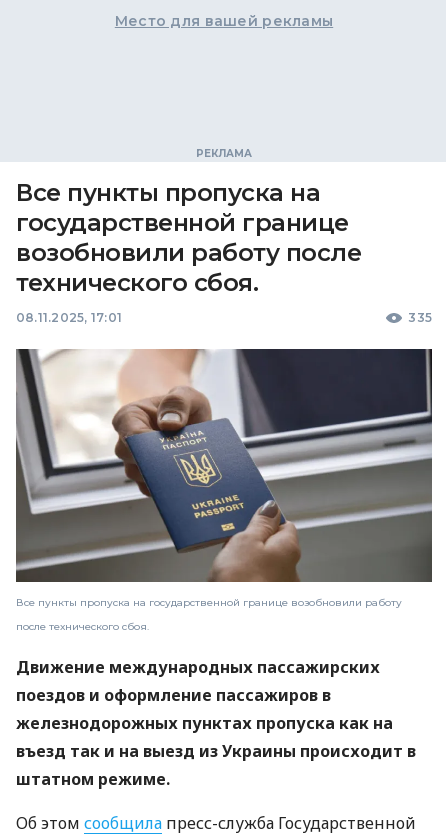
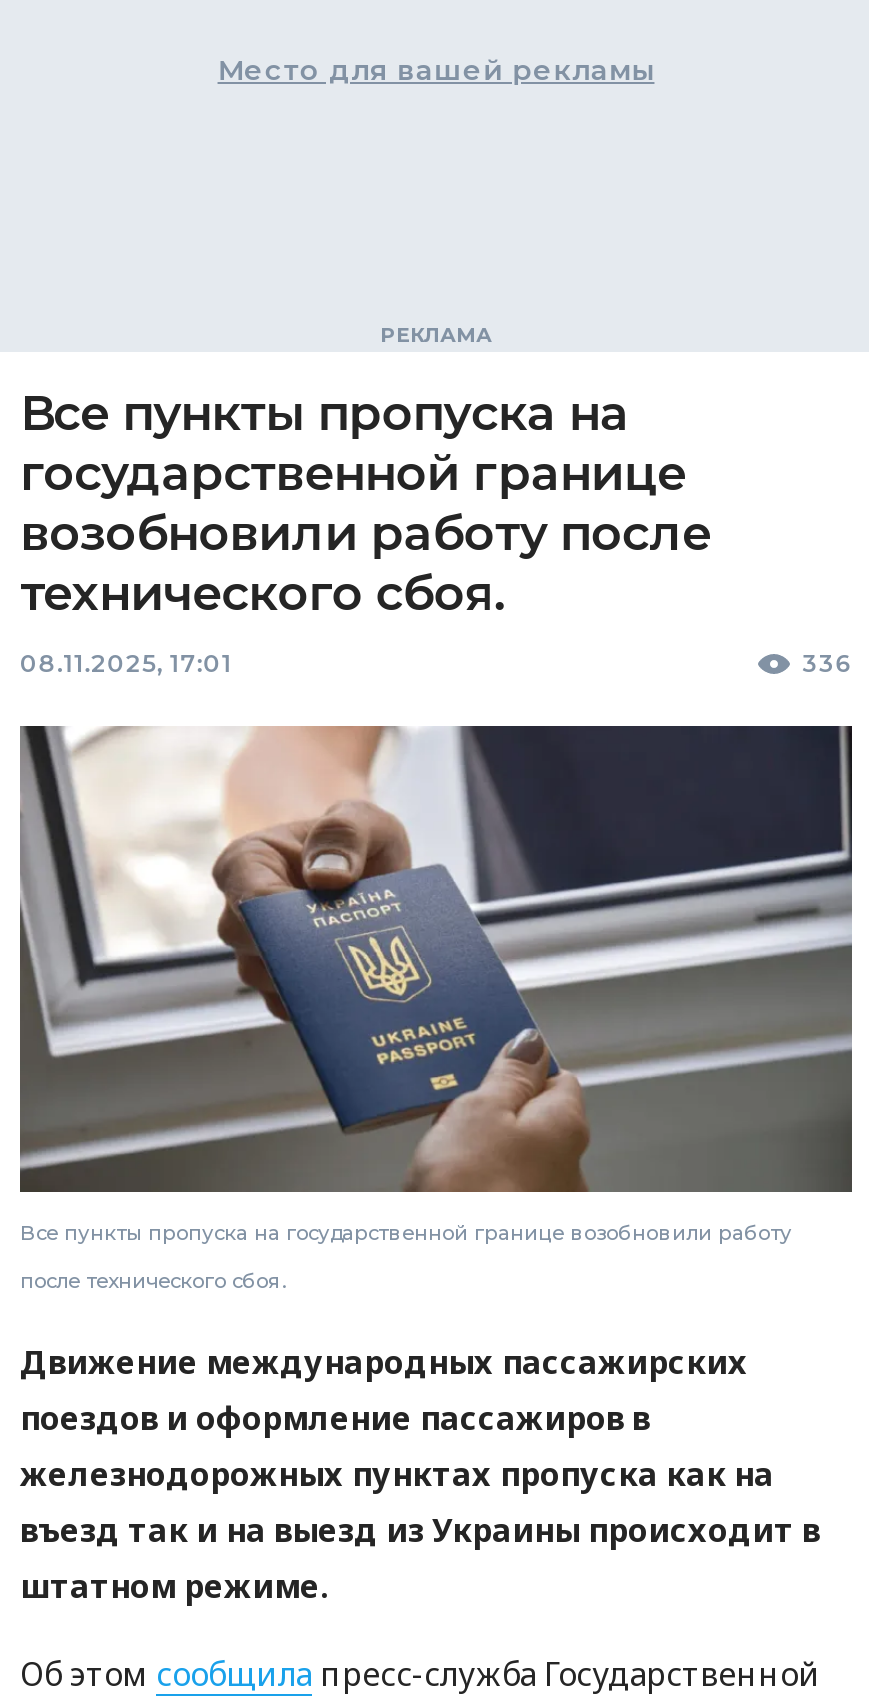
[408,310,432,325] 335 -> [803,647,852,677] 336

